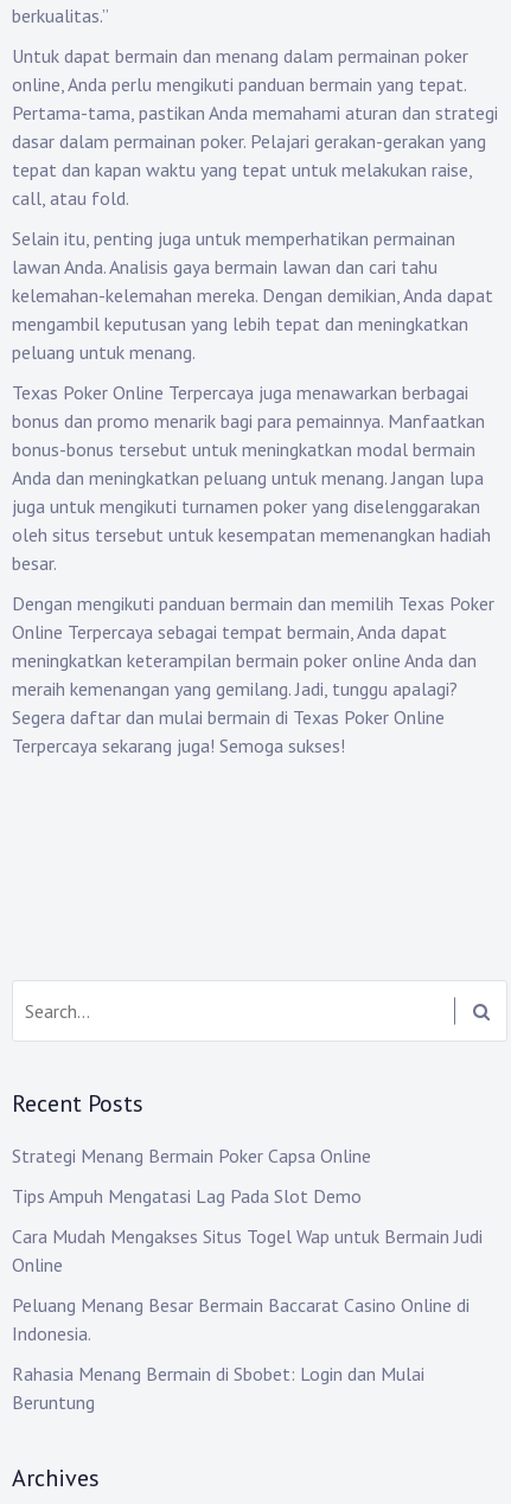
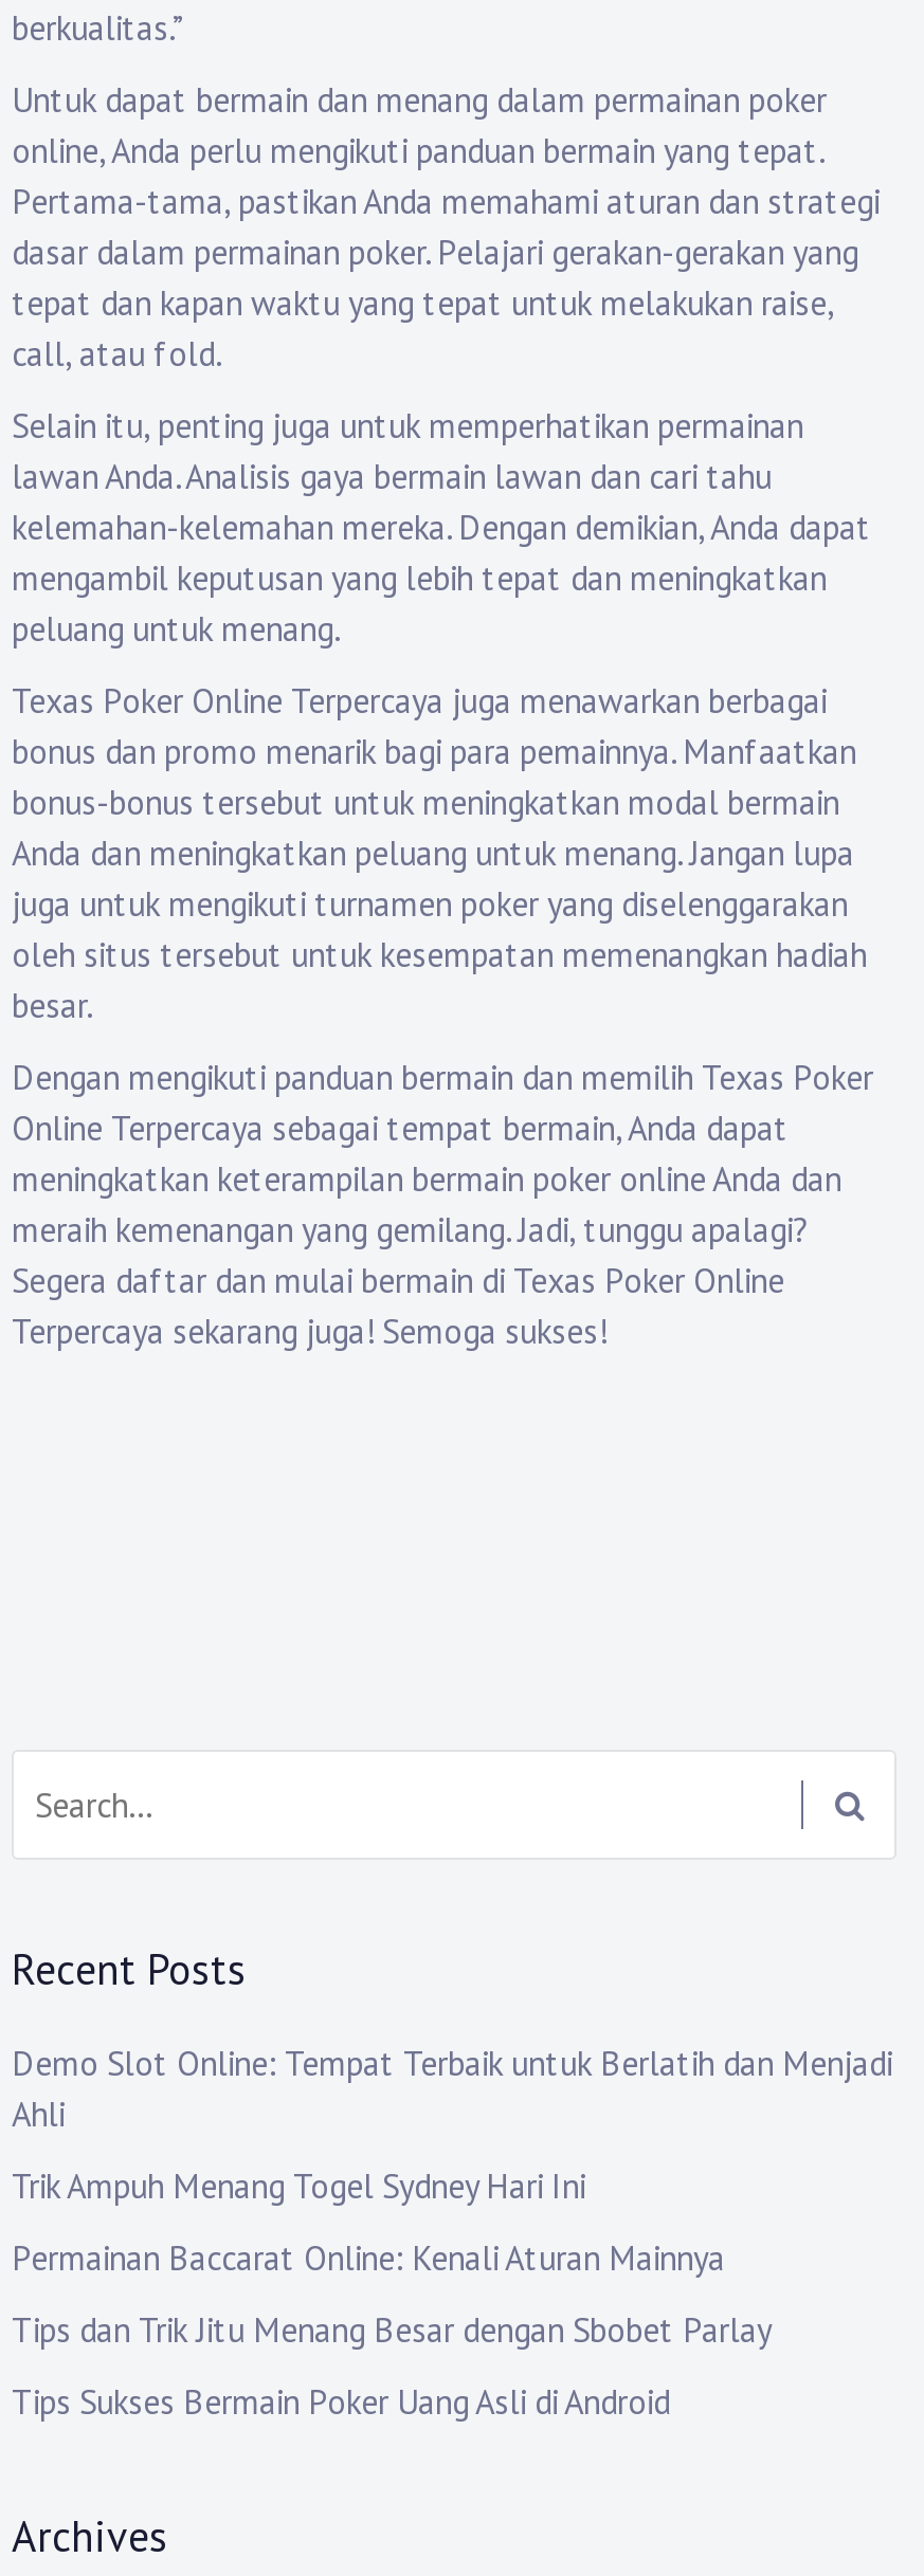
[12,1144,371,1168] Strategi Menang Bermain Poker Capsa Online -> [12,2043,892,2136] Demo Slot Online: Tempat Terbaik untuk Berlatih dan Menjadi | Ahli
[12,1184,362,1208] Tips Ampuh Mengatasi Lag Pada Slot Demo -> [12,2165,585,2208] Trik Ampuh Menang Togel Sydney Hari Ini
[12,1225,483,1277] Cara Mudah Mengakses Situs Togel Wap untuk Bermain Judi | Online -> [12,2237,725,2280] Permainan Baccarat Online: Kenali Aturan Mainnya
[12,1294,470,1346] Peluang Menang Besar Bermain Baccarat Casino Online di | Indonesia. -> [12,2309,772,2352] Tips dan Trik Jitu Menang Besar dengan Sbobet Parlay
[12,1362,424,1414] Rahasia Menang Bermain di Sbobet: Login dan Mulai | Beruntung -> [12,2381,670,2423] Tips Sukses Bermain Poker Uang Asli di Android

